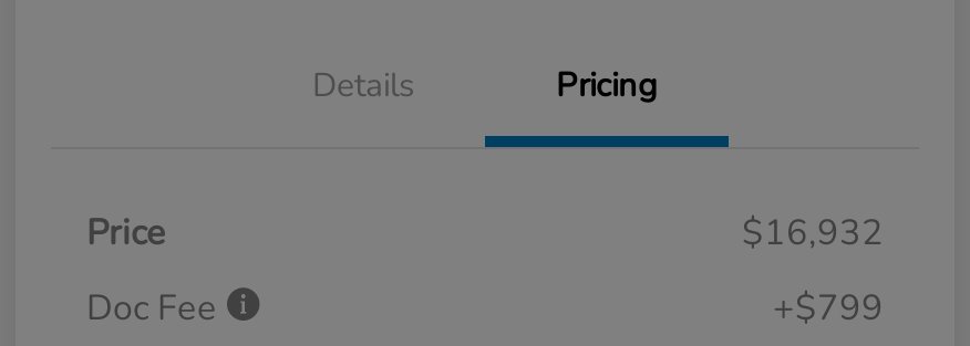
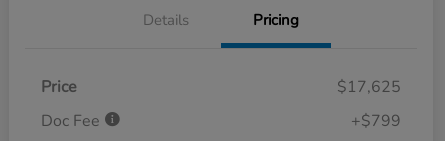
[742,209,884,258] $16,932 -> [337,76,401,98] $17,625

